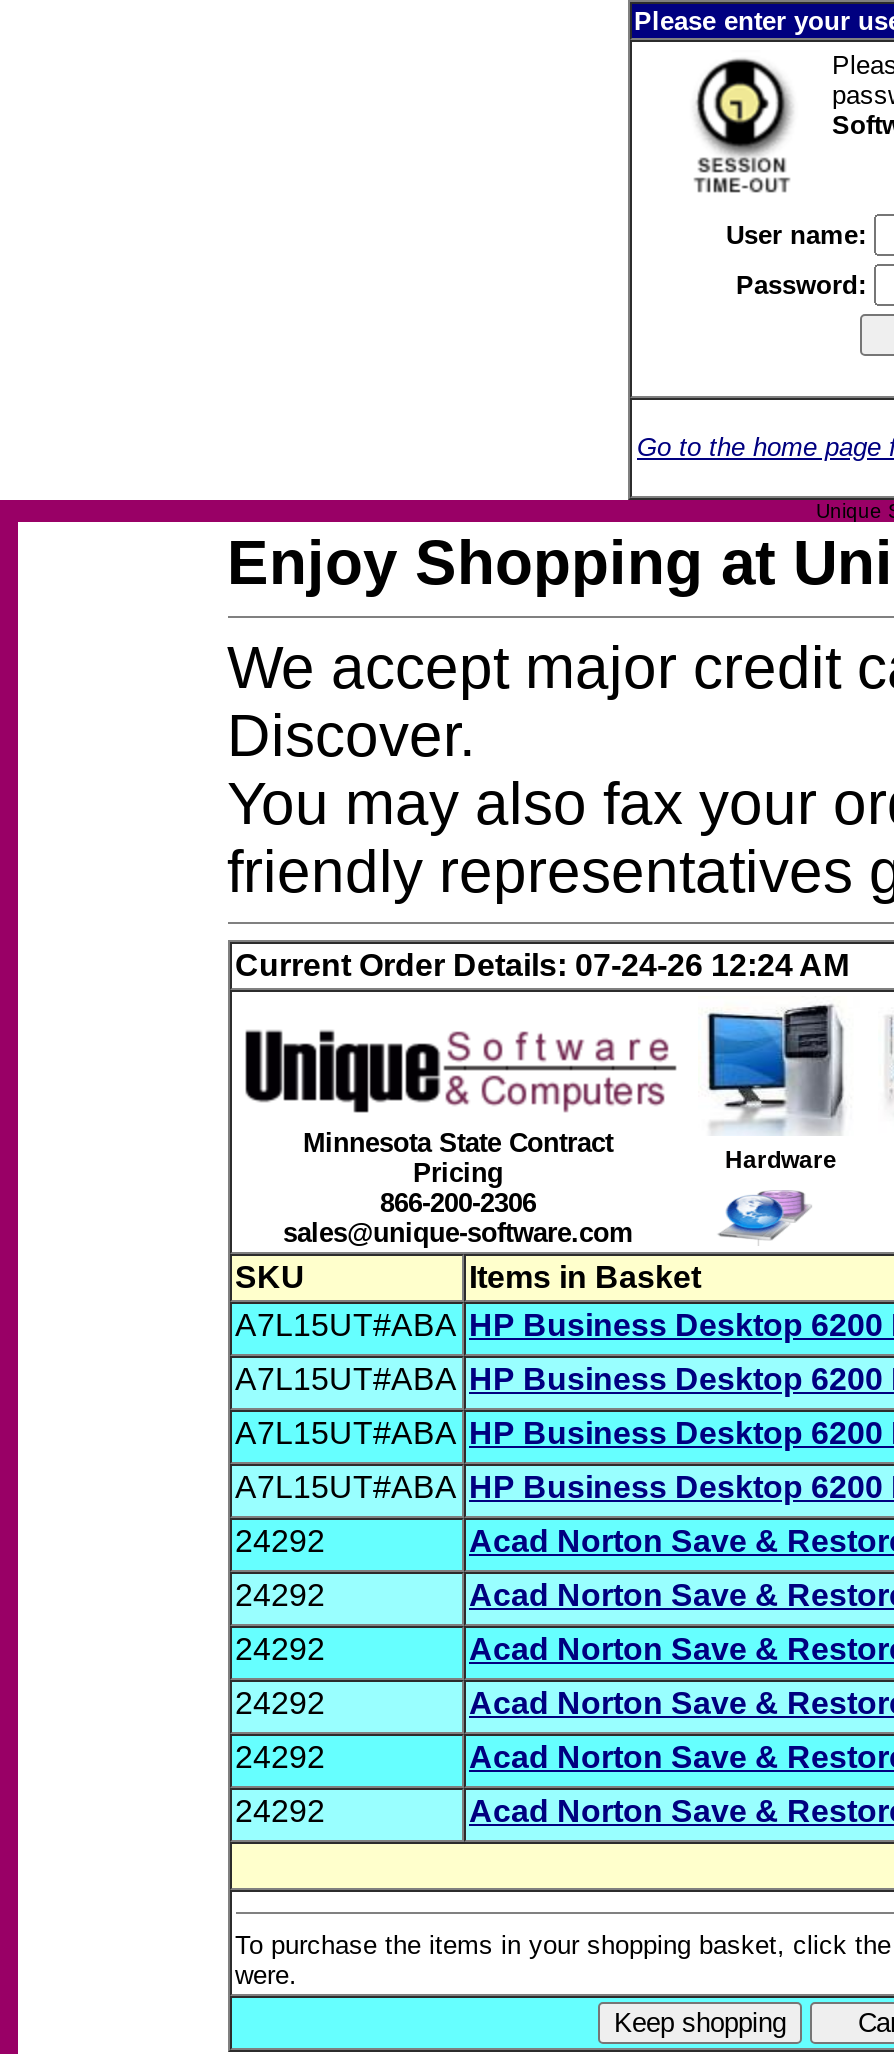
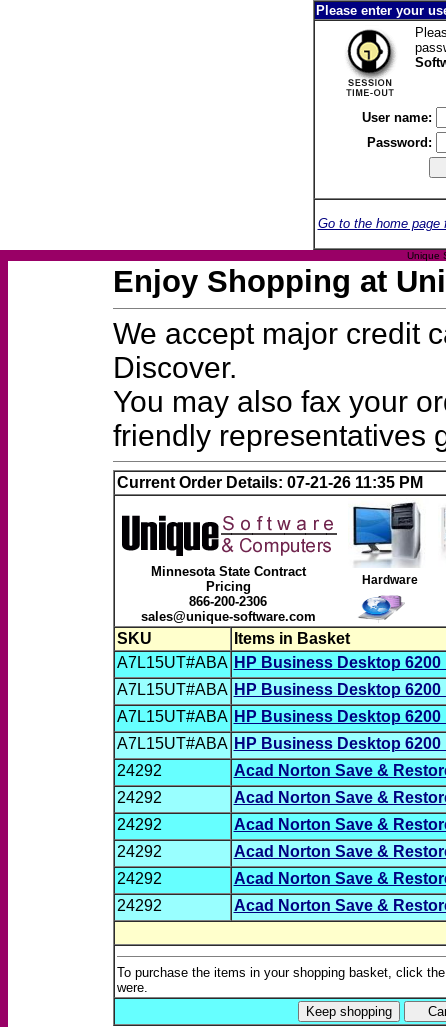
[235,948,849,982] Current Order Details: 07-24-26 12:24 AM -> [116,474,422,491] Current Order Details: 07-21-26 11:35 PM

